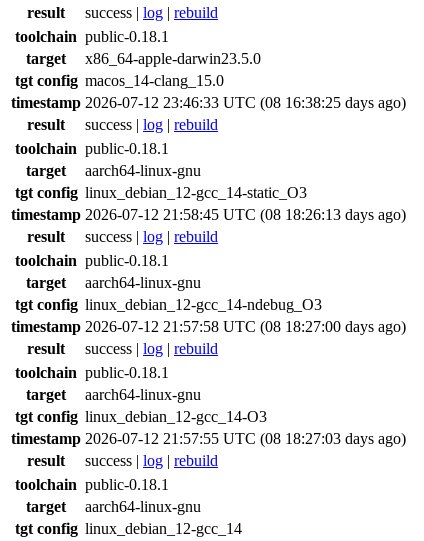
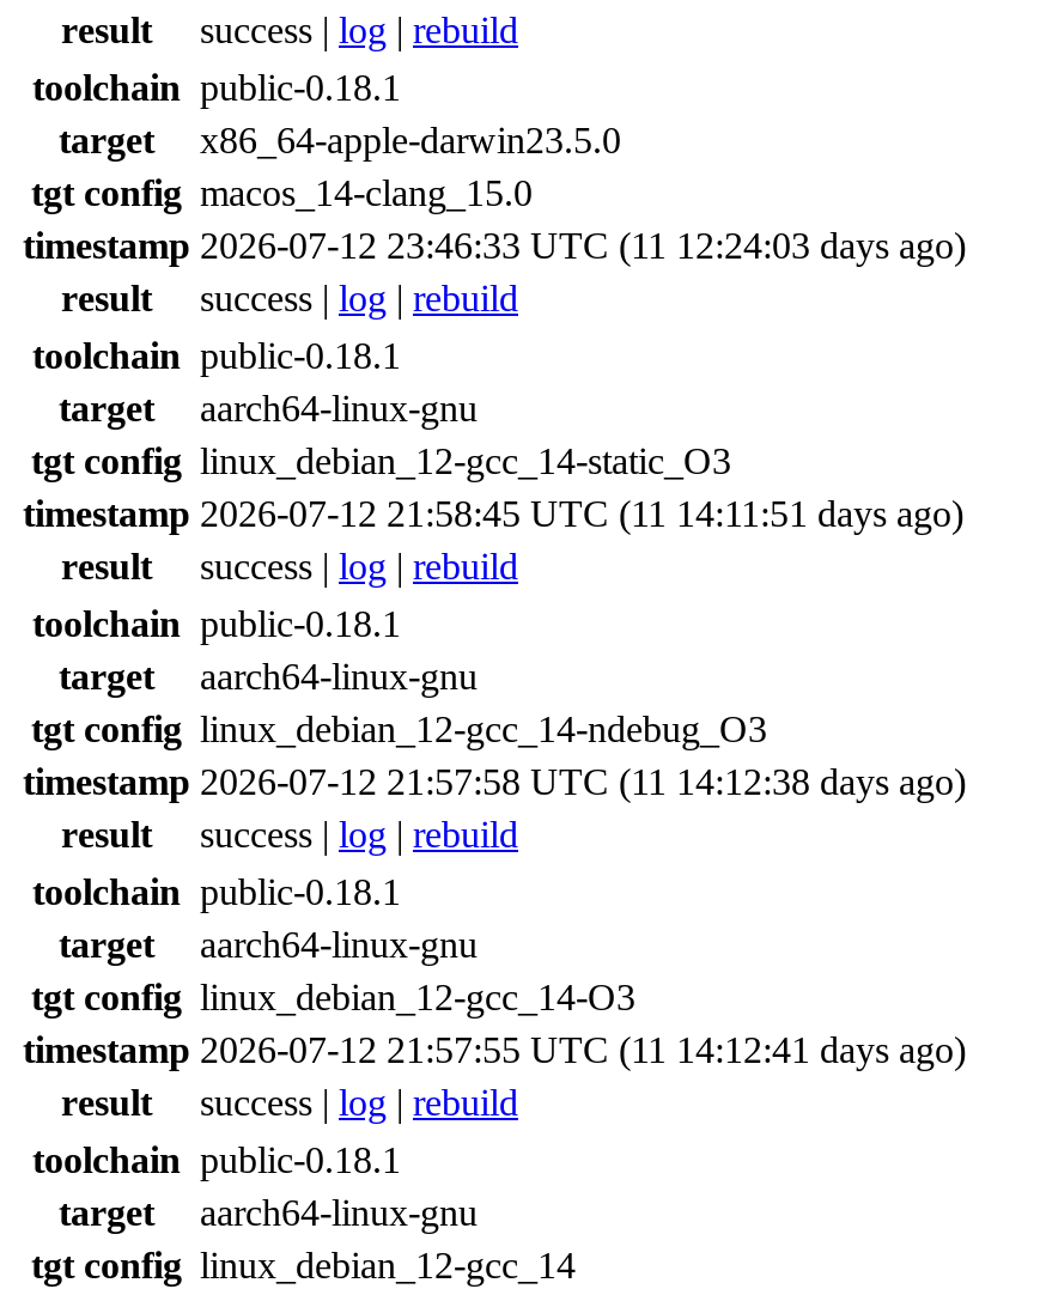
[11,94,406,111] timestamp 2026-07-12 23:46:33 UTC (08 16:38:25 days ago) -> [23,225,966,266] timestamp 2026-07-12 23:46:33 UTC (11 12:24:03 days ago)
[11,206,406,223] timestamp 2026-07-12 21:58:45 UTC (08 18:26:13 days ago) -> [23,493,963,534] timestamp 2026-07-12 21:58:45 UTC (11 14:11:51 days ago)
[11,318,406,335] timestamp 2026-07-12 21:57:58 UTC (08 18:27:00 days ago) -> [23,761,966,802] timestamp 2026-07-12 21:57:58 UTC (11 14:12:38 days ago)
[11,430,406,447] timestamp 2026-07-12 21:57:55 UTC (08 18:27:03 days ago) -> [23,1029,966,1070] timestamp 2026-07-12 21:57:55 UTC (11 14:12:41 days ago)

